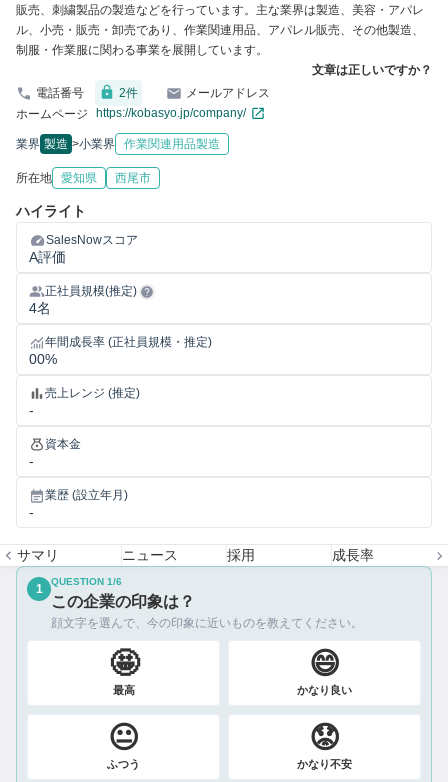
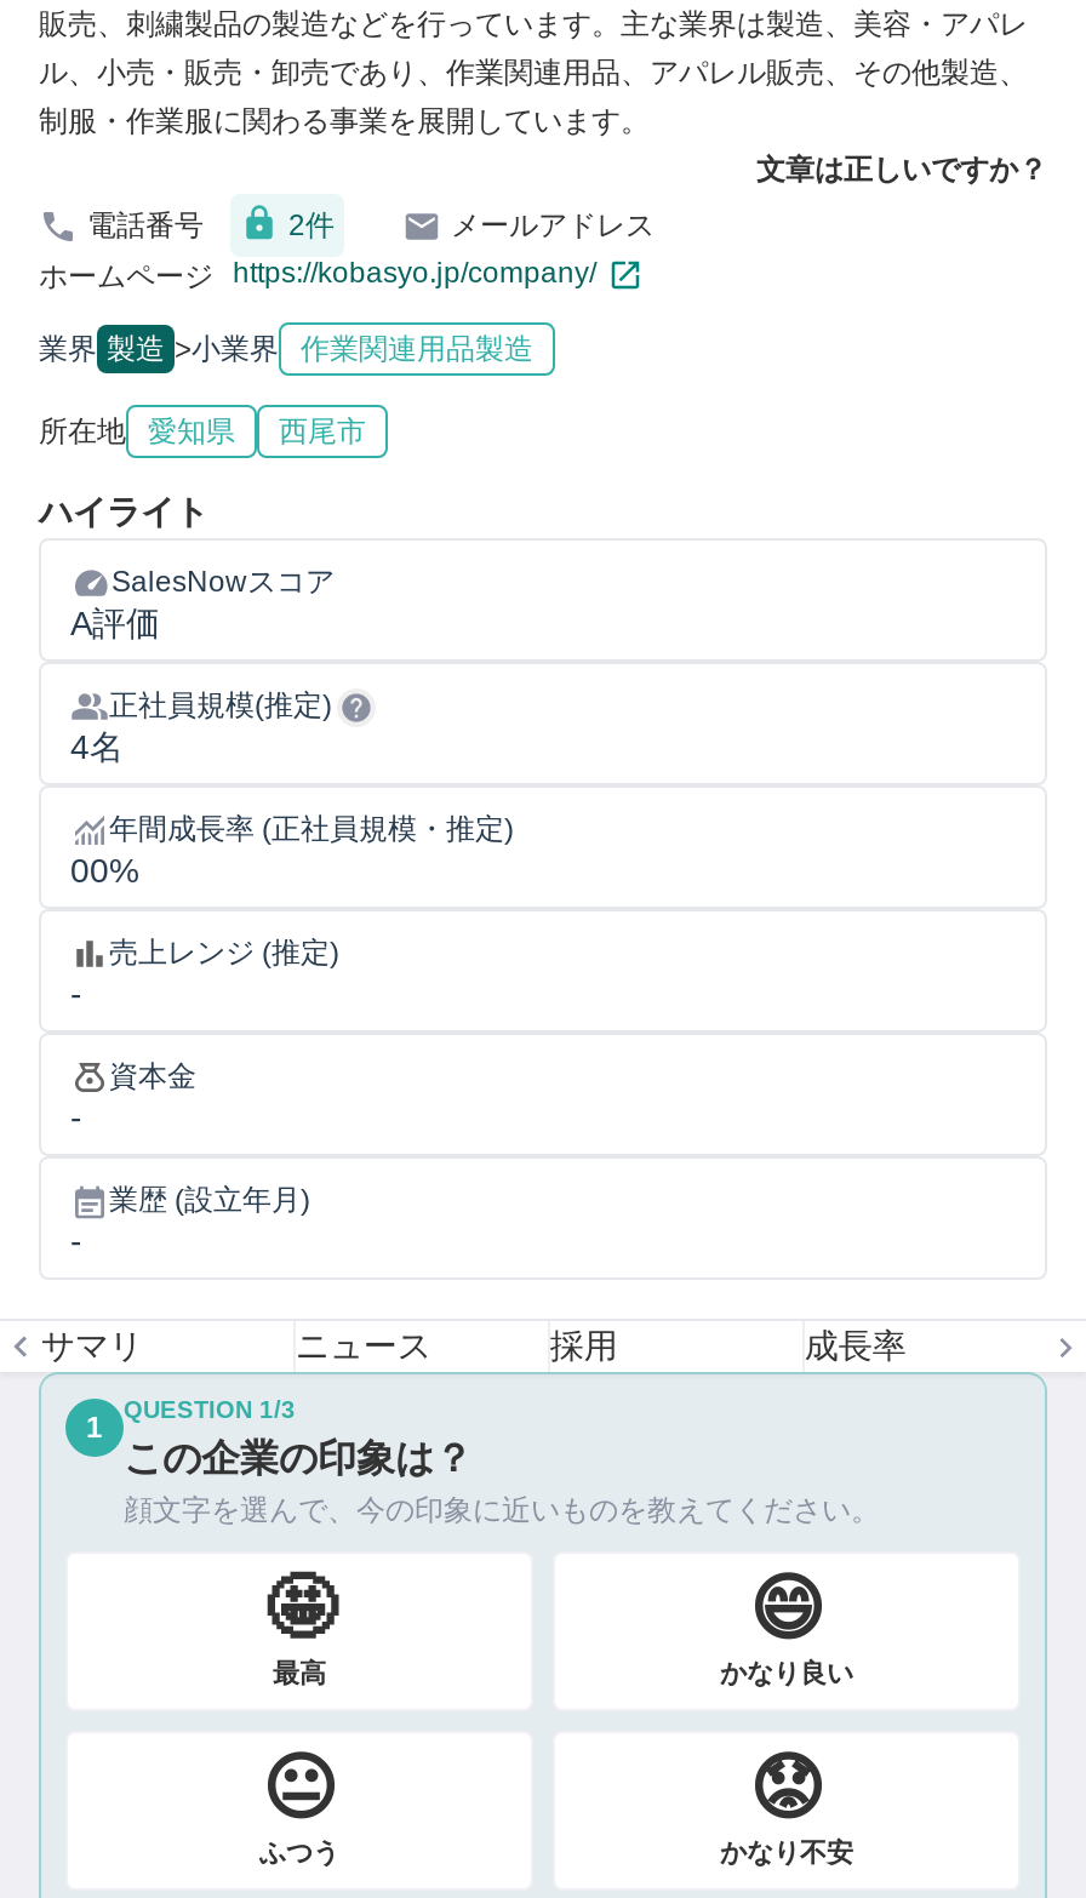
[51,576,122,587] QUESTION 1/6 -> [124,1396,296,1423] QUESTION 1/3

